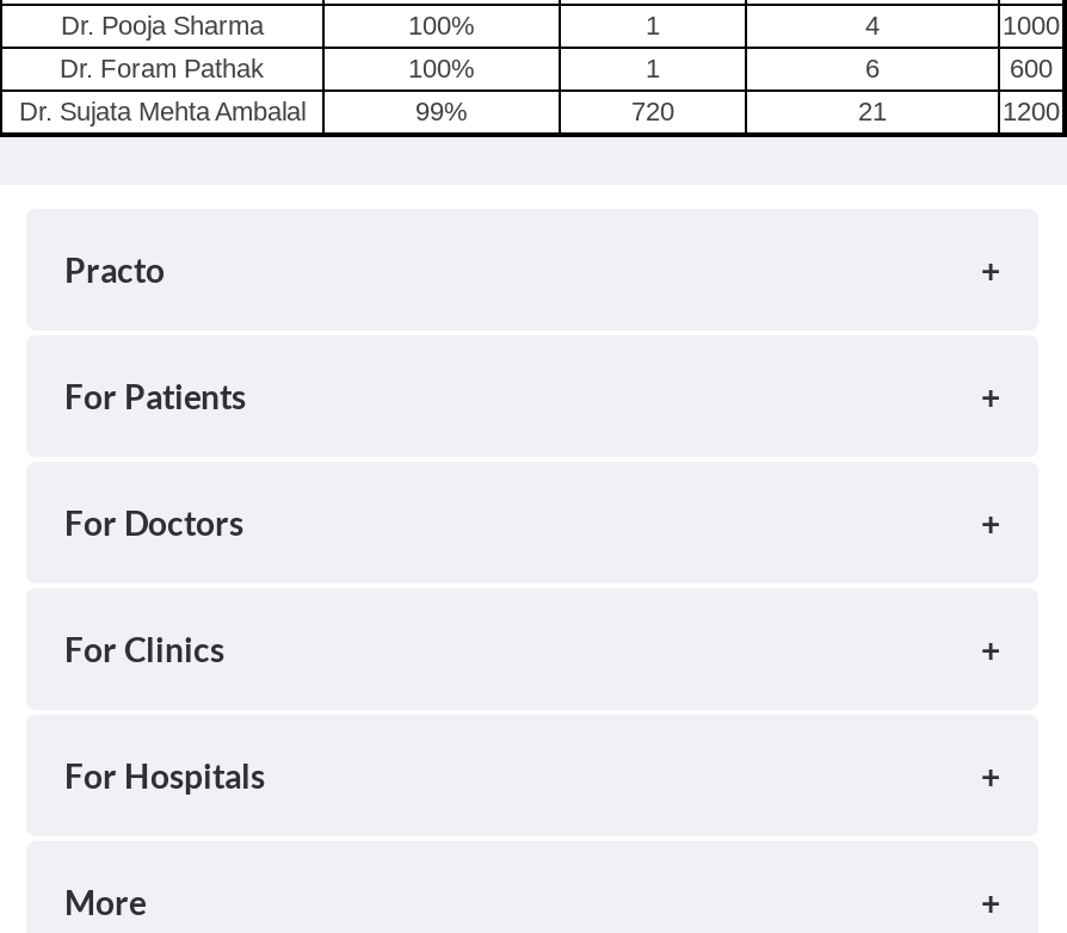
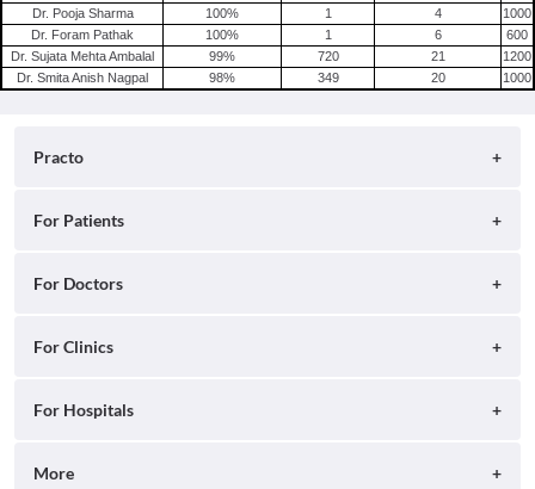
none -> [17,70,531,85] Dr. Smita Anish Nagpal | 98% | 349 | 20 | 1000

